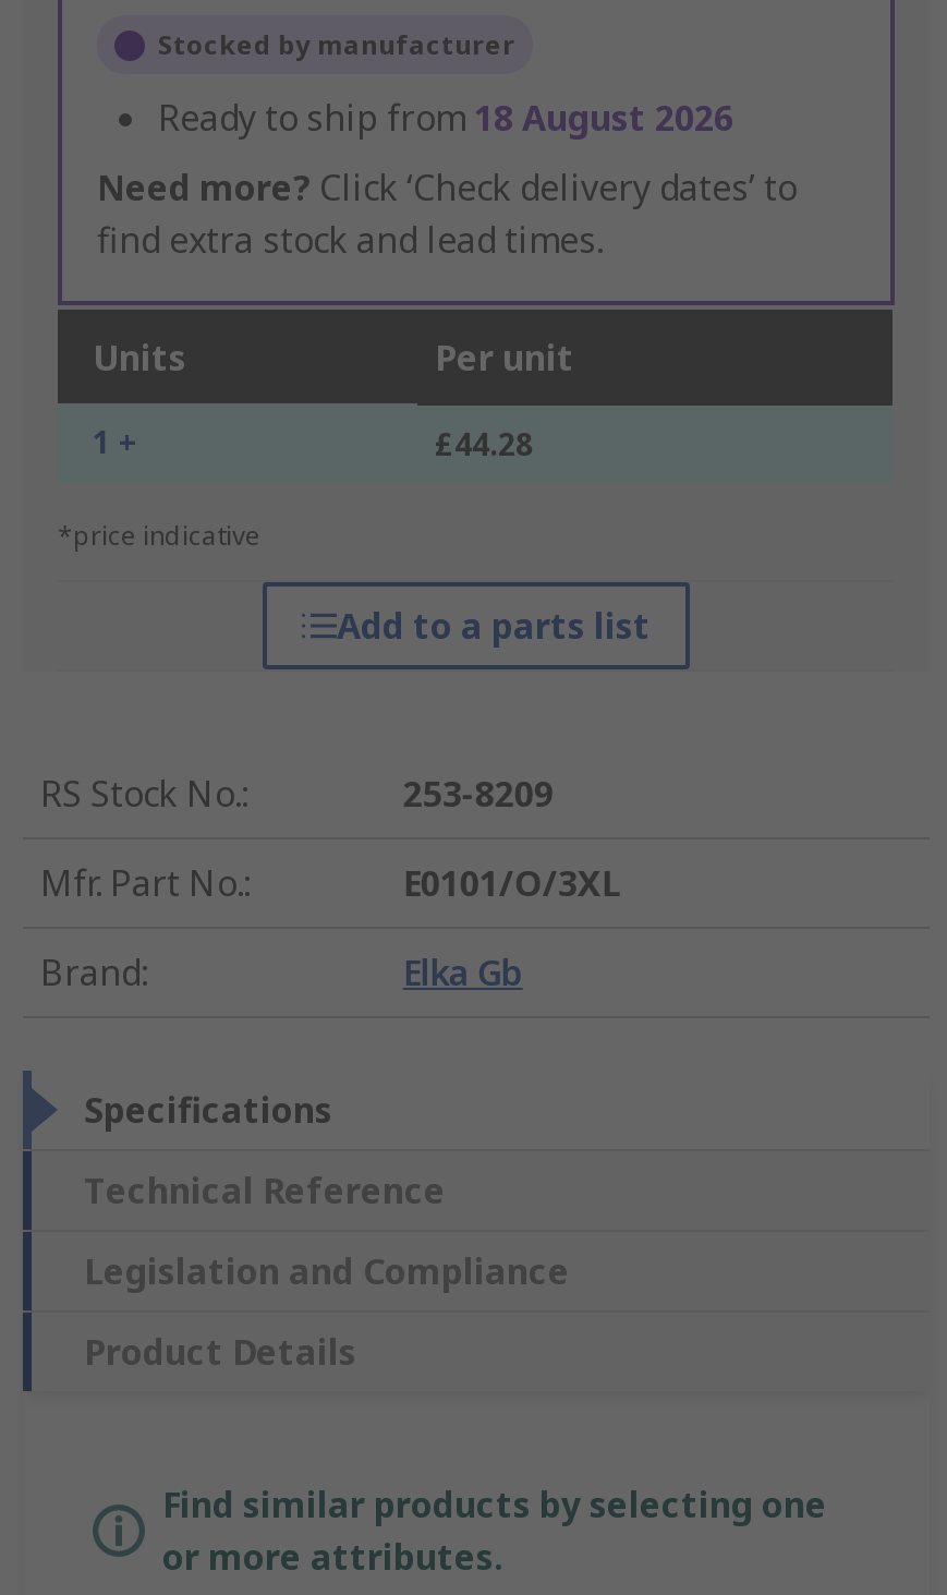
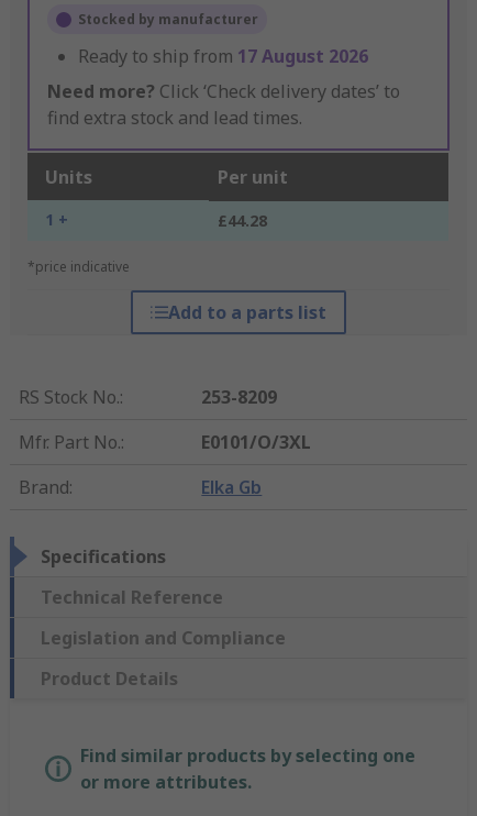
[158,95,733,143] Ready to ship from 18 August 2026 -> [78,45,368,69] Ready to ship from 17 August 2026

